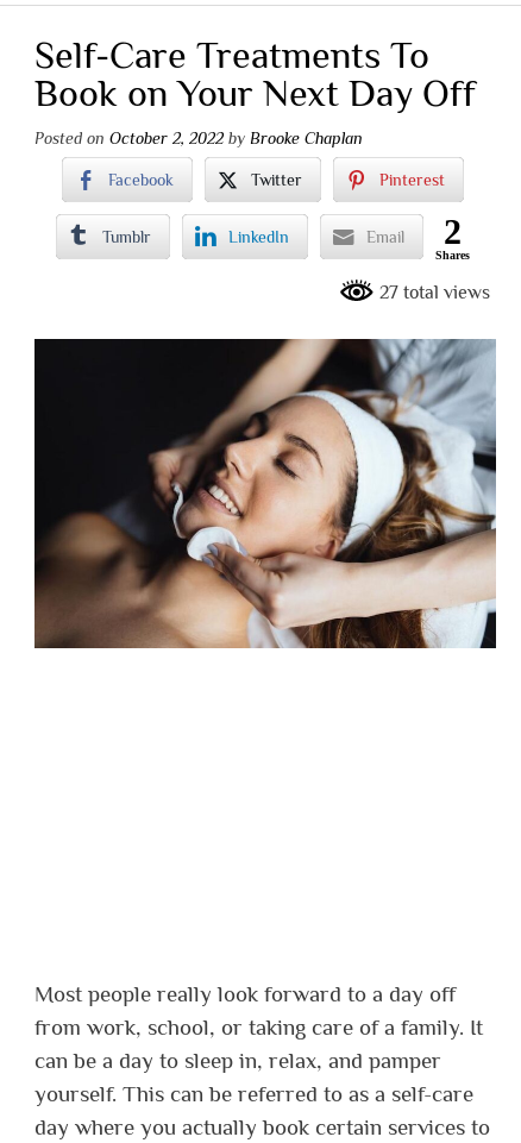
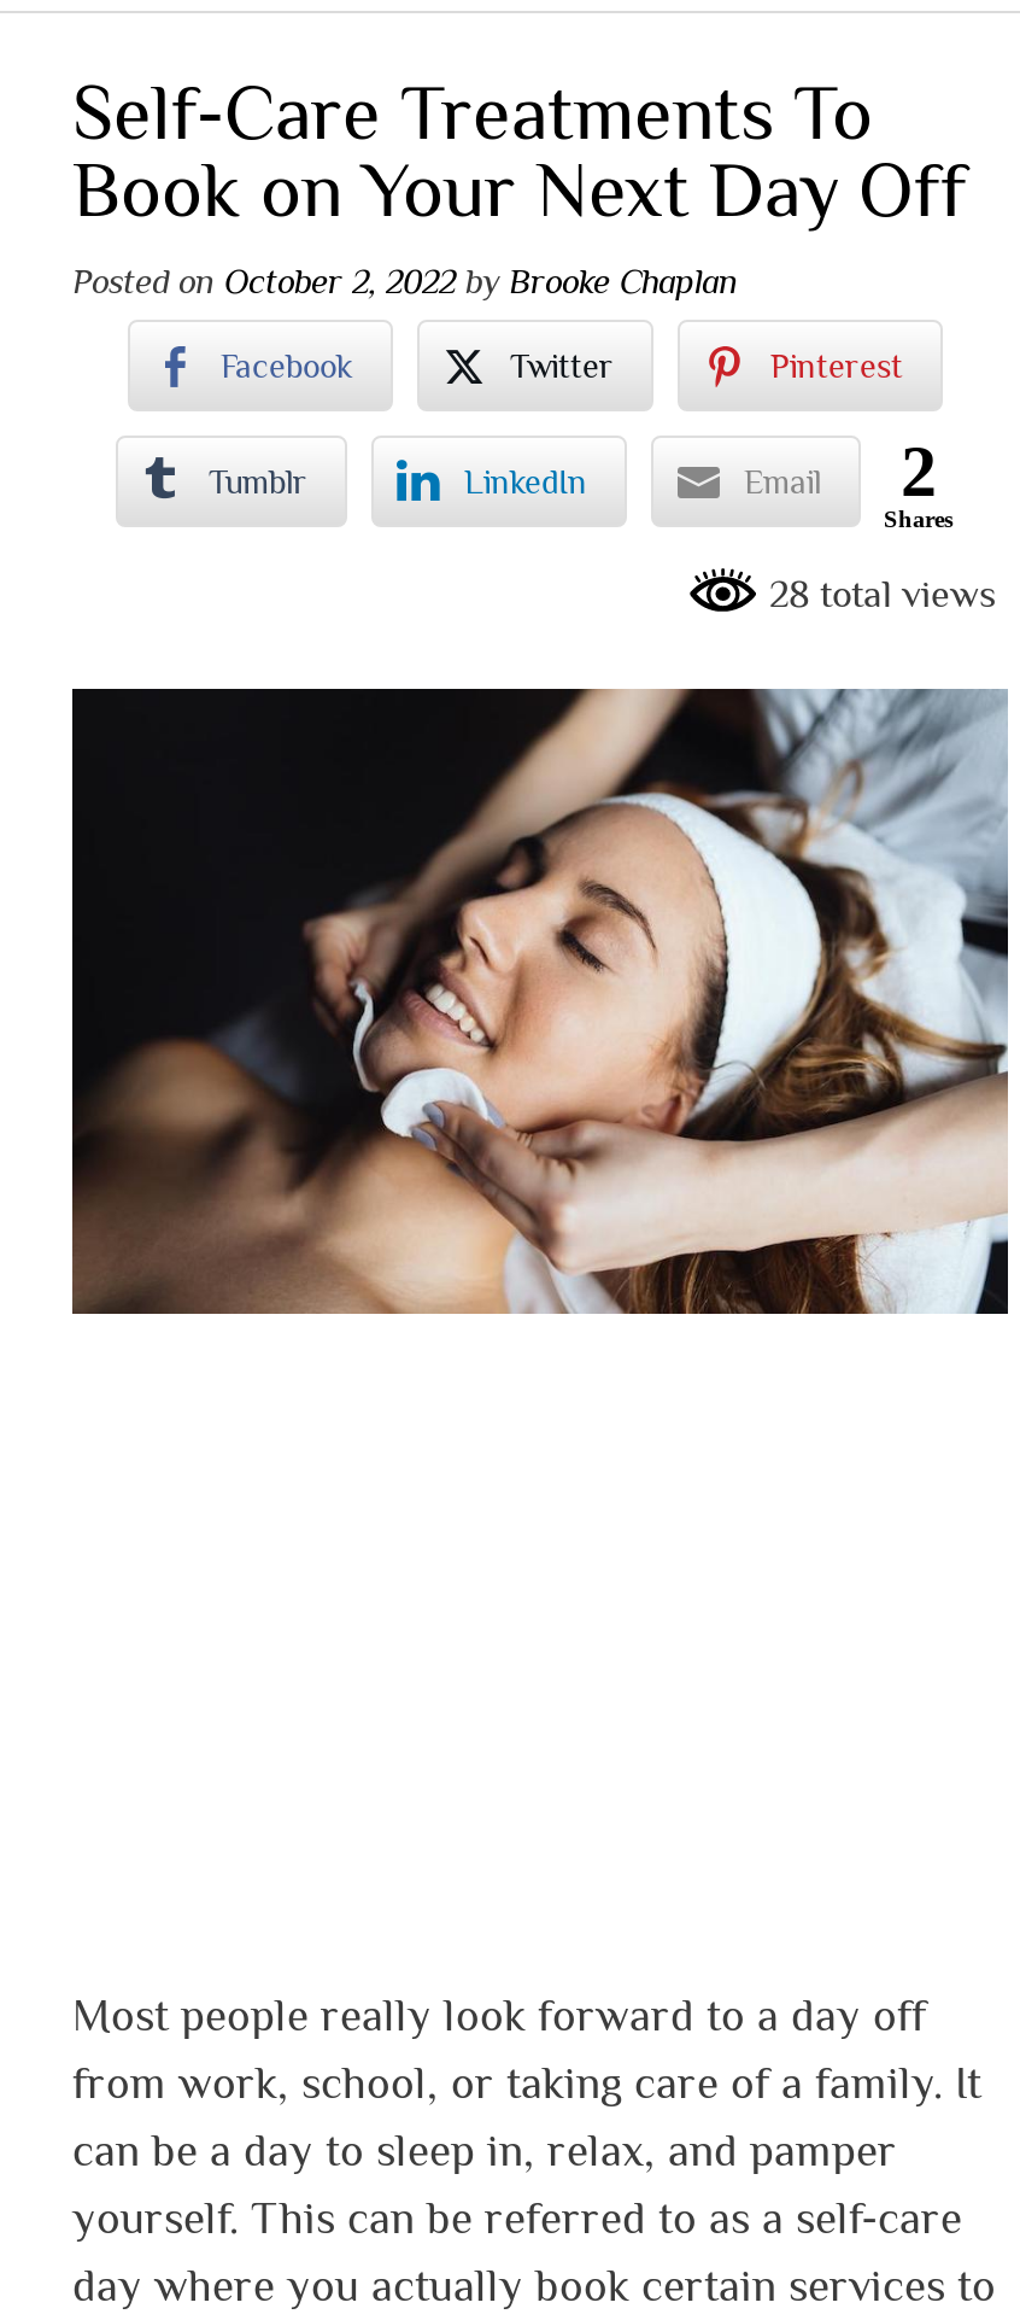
[375,282,490,304] 27 total views -> [760,574,996,617] 28 total views

